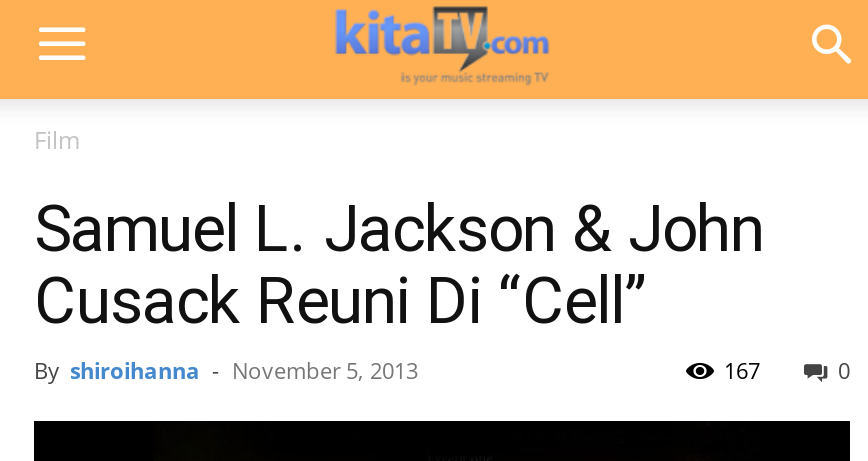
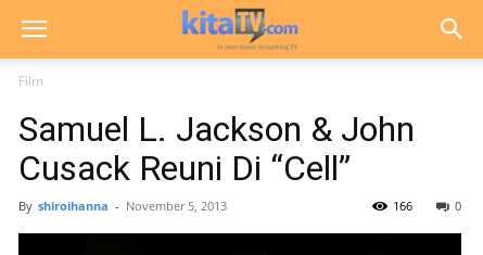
[724,355,760,385] 167 -> [393,197,412,214] 166

